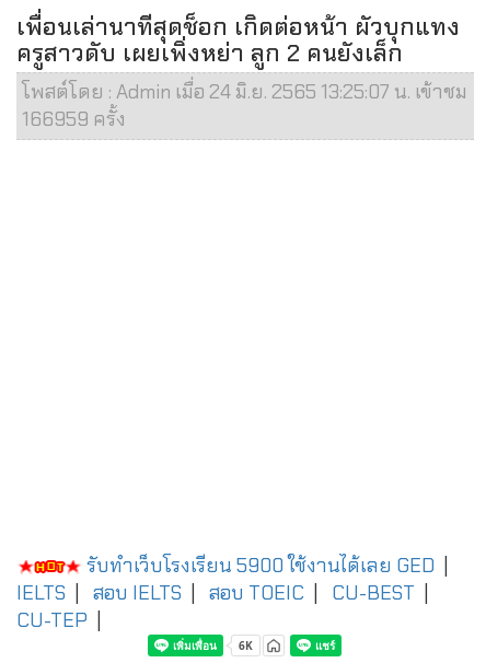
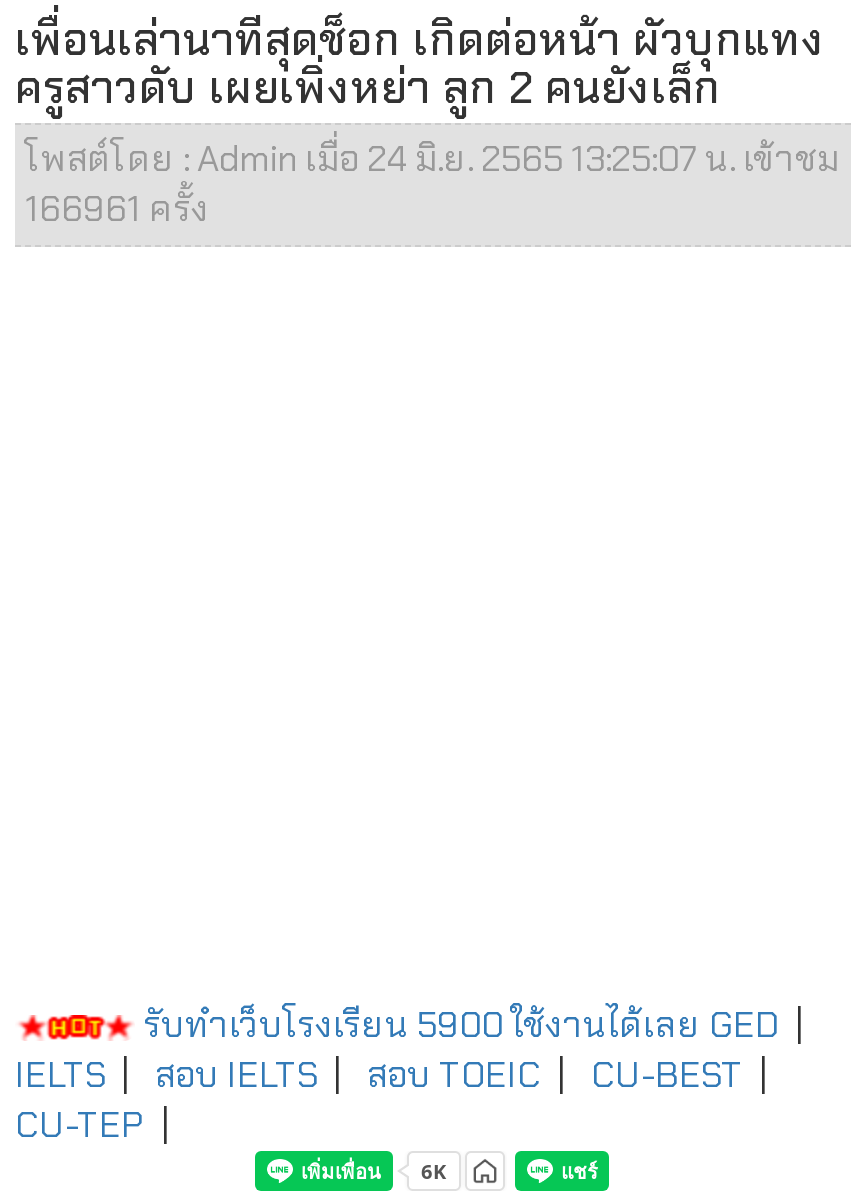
[22,106,126,132] 166959 ครั้ง -> [25,185,209,233] 166961 ครั้ง

